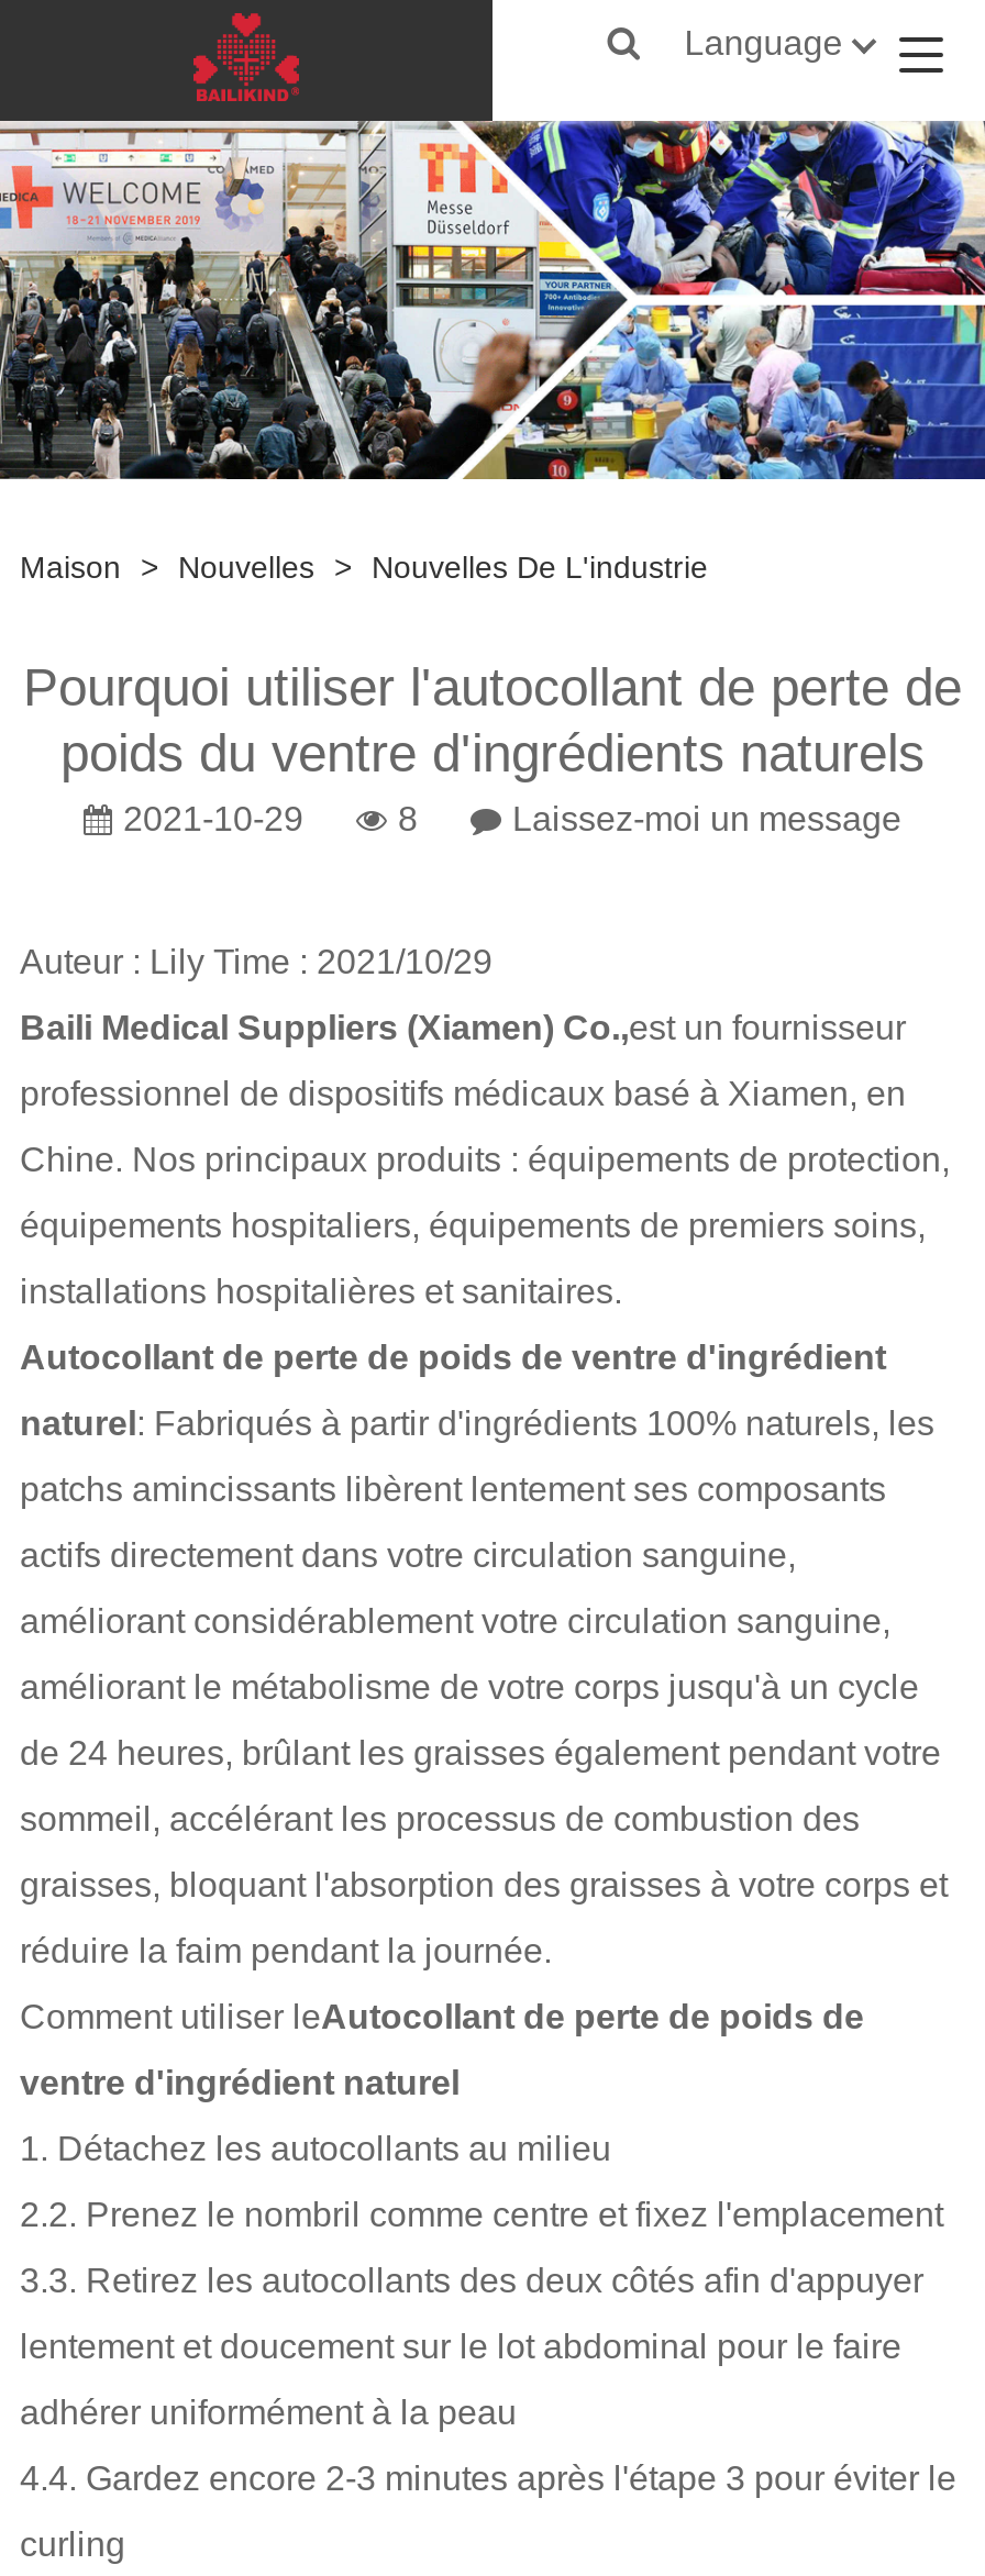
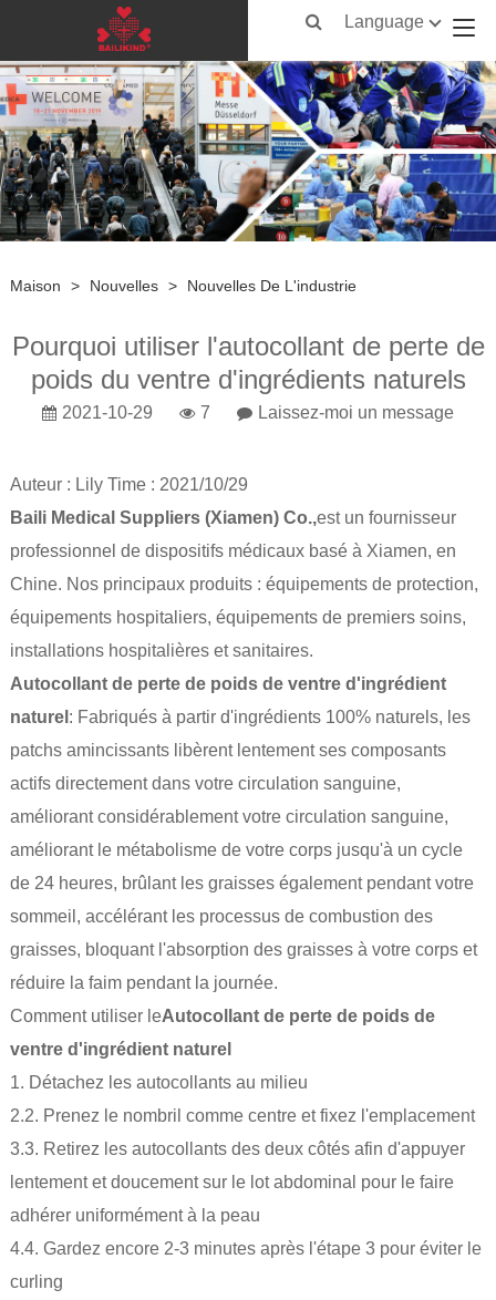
[398,801,418,838] 8 -> [200,403,210,422] 7

